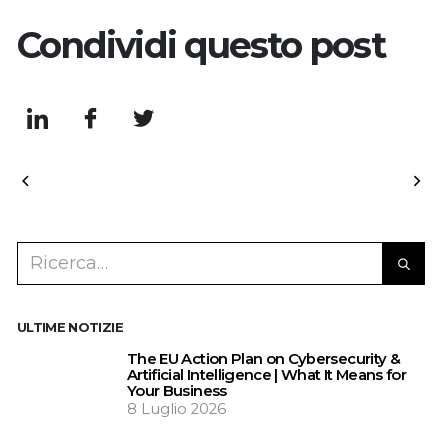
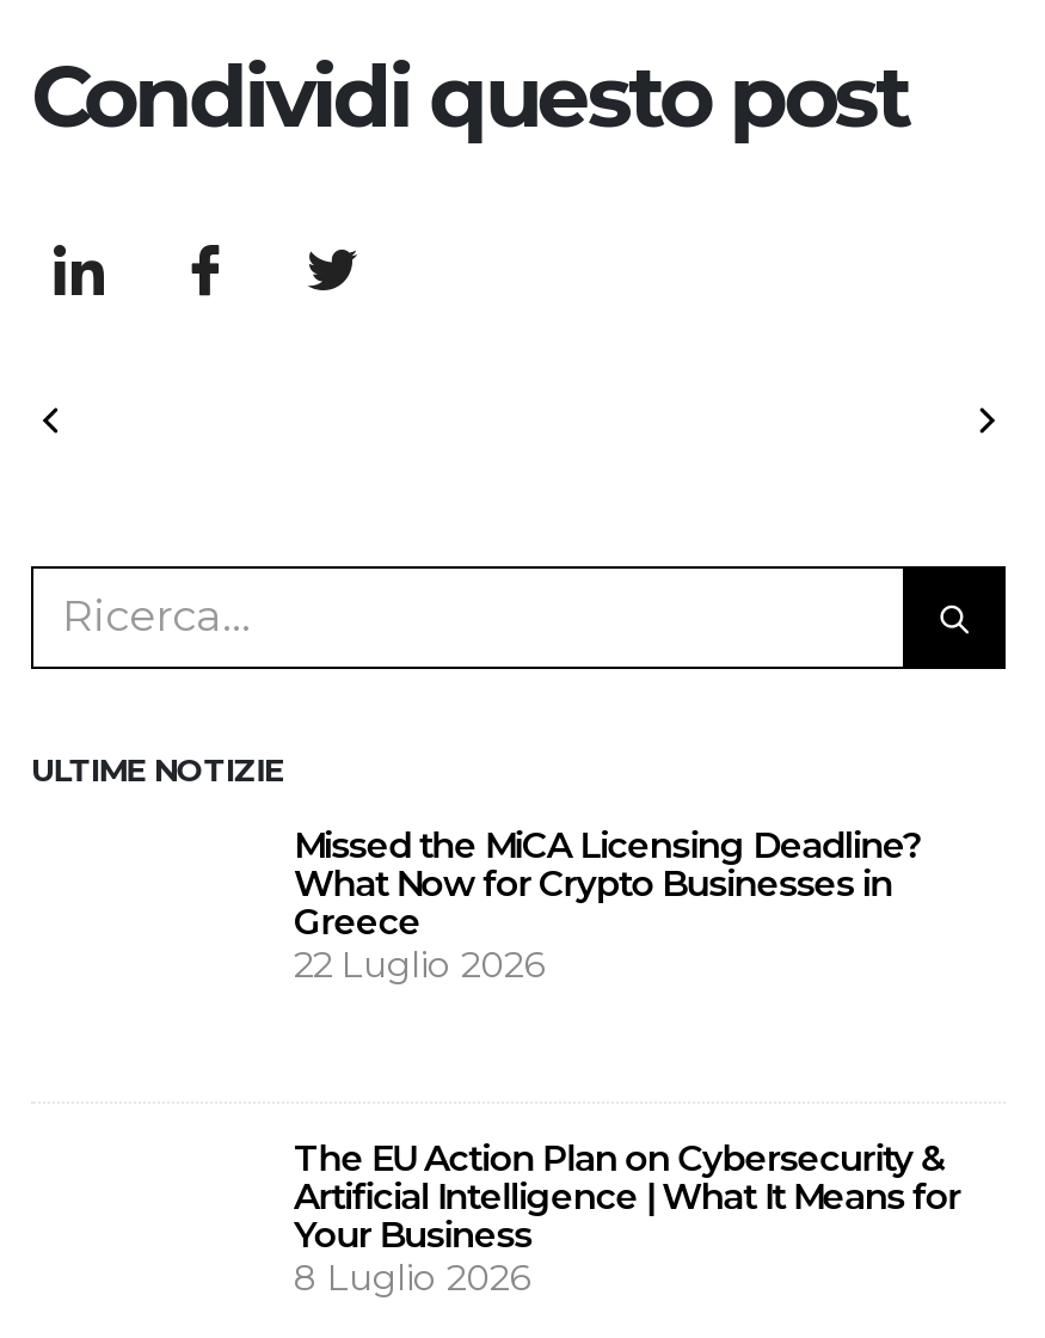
none -> [294,824,922,987] Missed the MiCA Licensing Deadline? | What Now for Crypto Businesses in | Greece | 22 Luglio 2026

